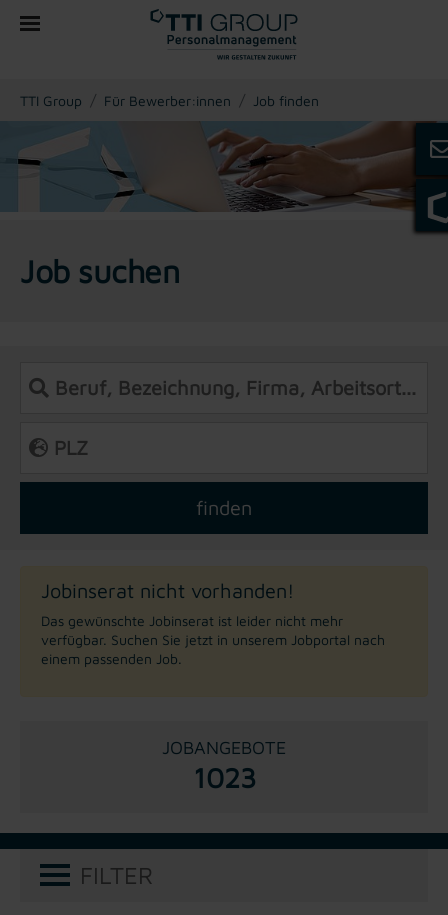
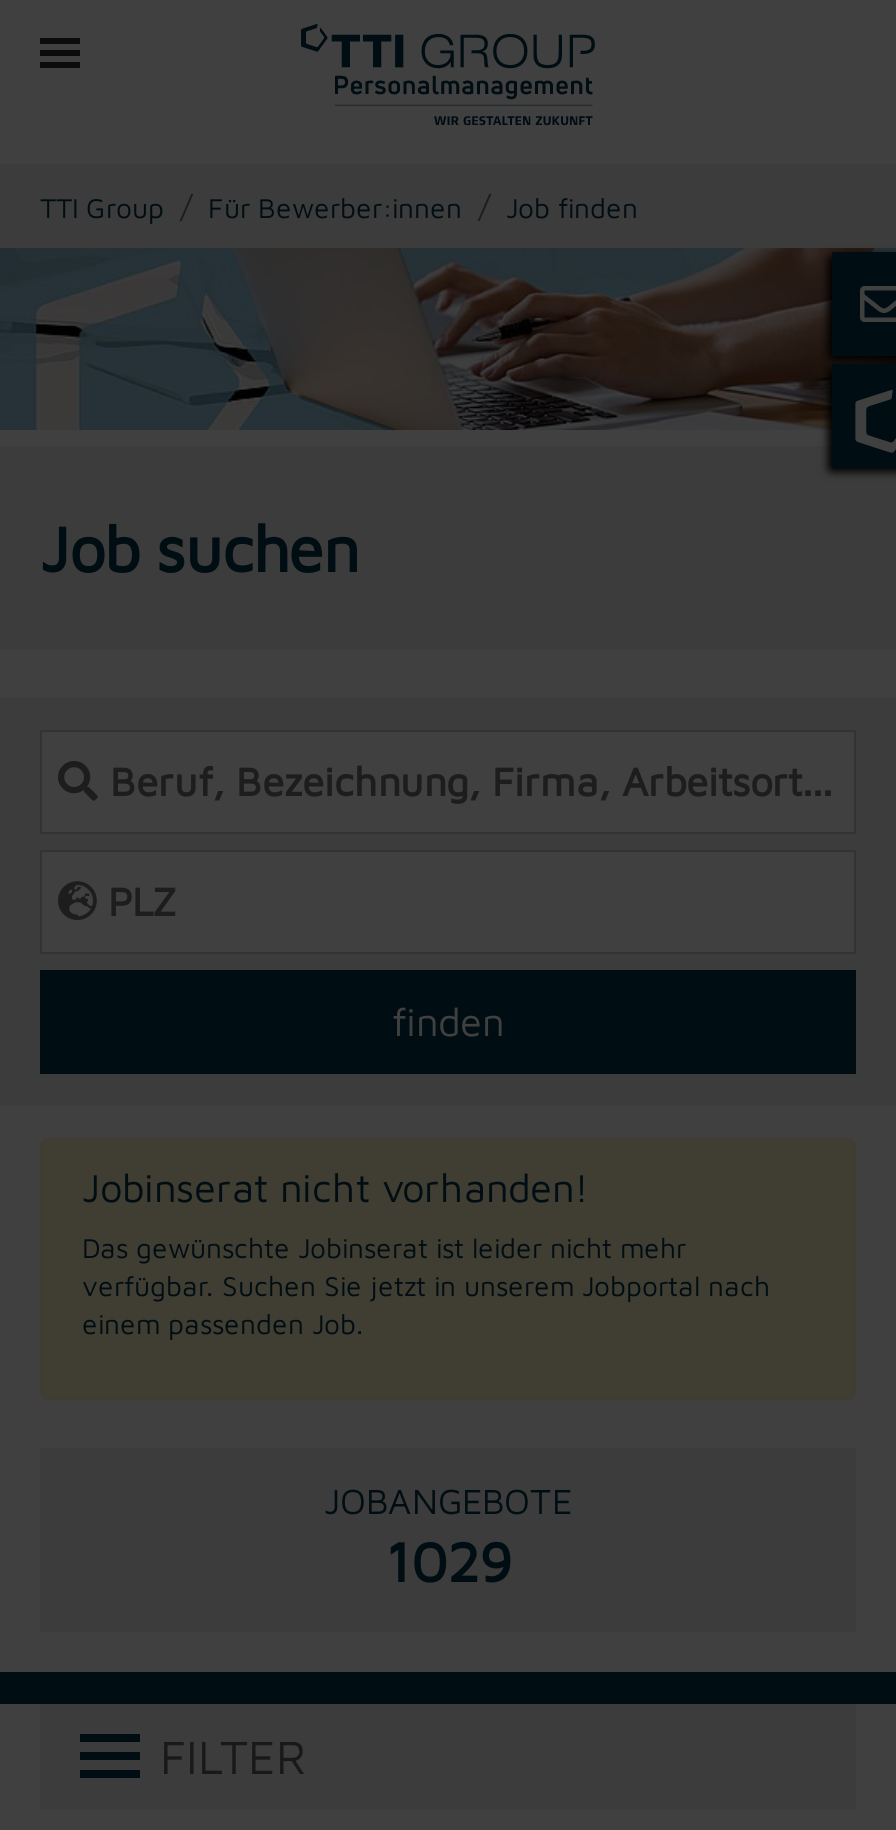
[192,761,255,794] 1023 -> [385,1528,511,1594] 1029

